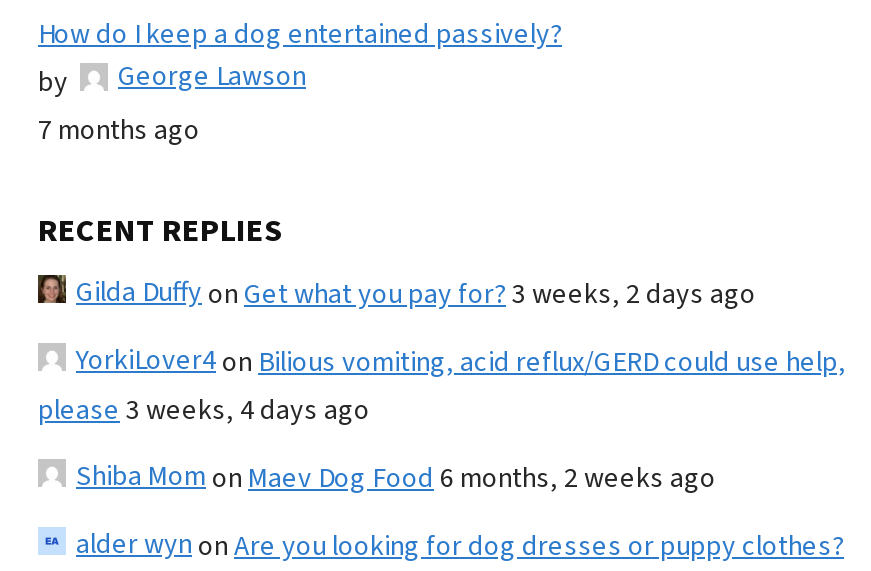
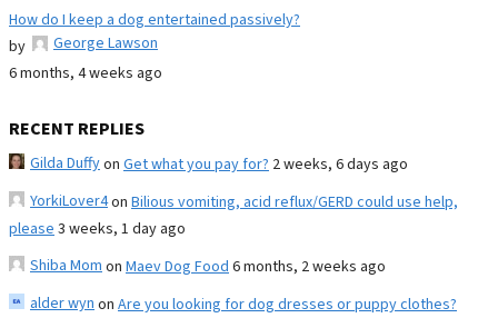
[38,110,200,150] 7 months ago -> [9,62,162,84] 6 months, 4 weeks ago
[76,272,756,314] Gilda Duffyon Get what you pay for? 3 weeks, 2 days ago -> [30,152,408,175] Gilda Duffyon Get what you pay for? 2 weeks, 6 days ago
[38,390,370,430] please 3 weeks, 4 days ago -> [9,218,186,240] please 3 weeks, 1 day ago

